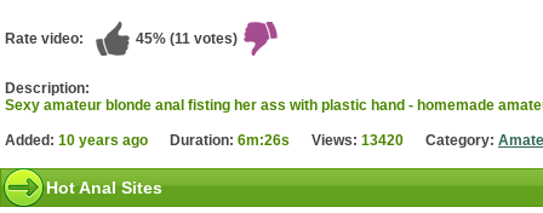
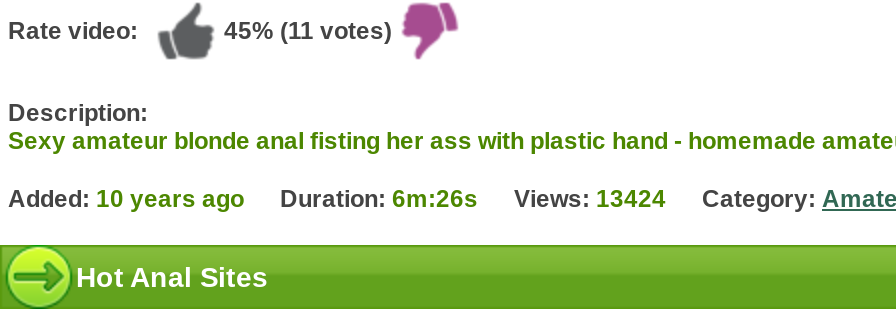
[308,132,404,148] Views: 13420 -> [508,184,666,212] Views: 13424

